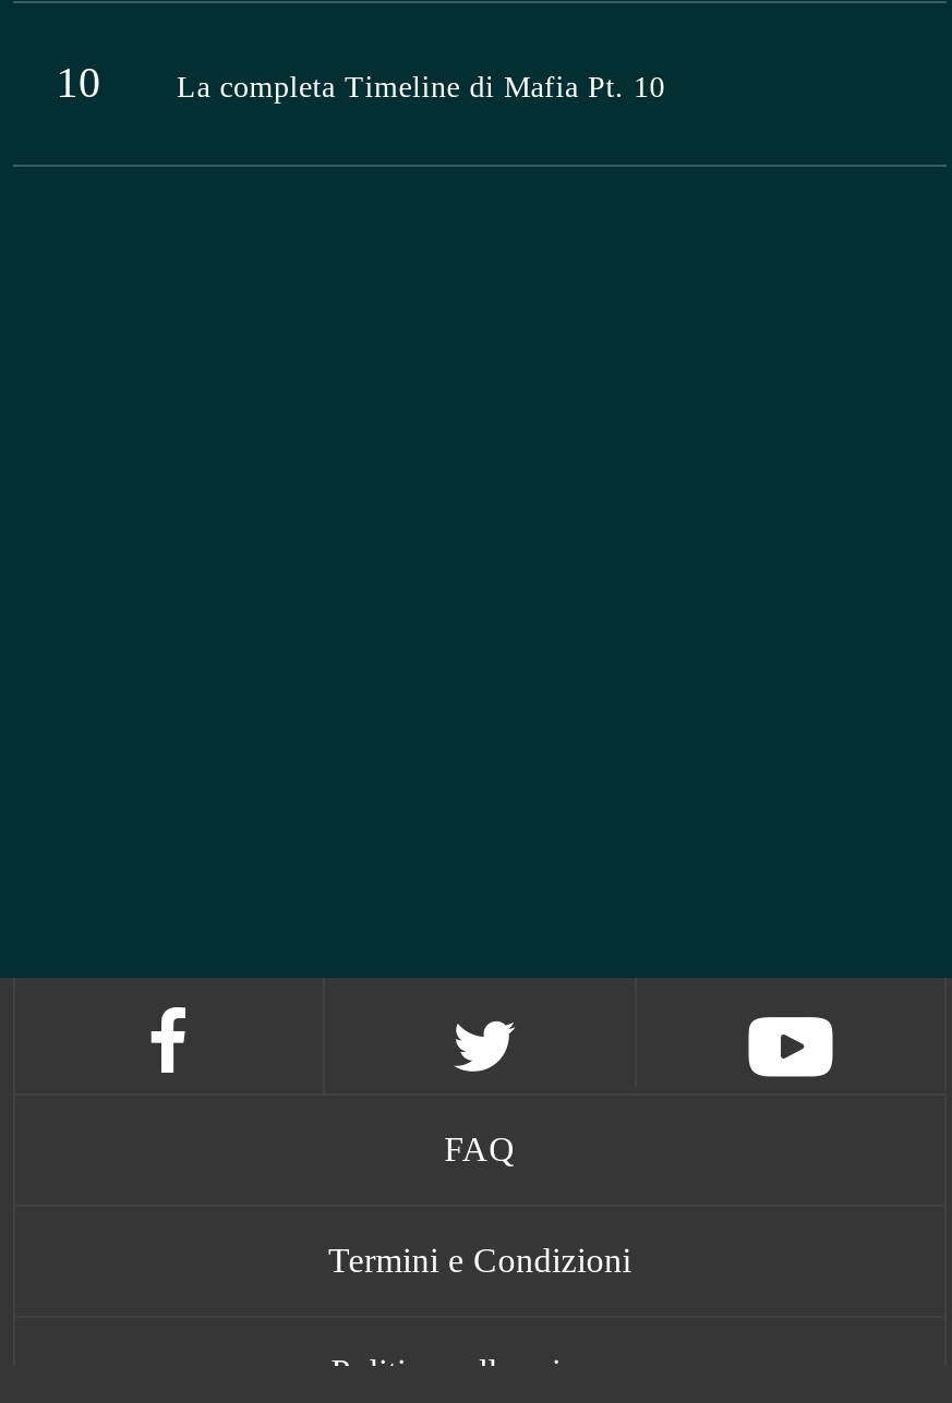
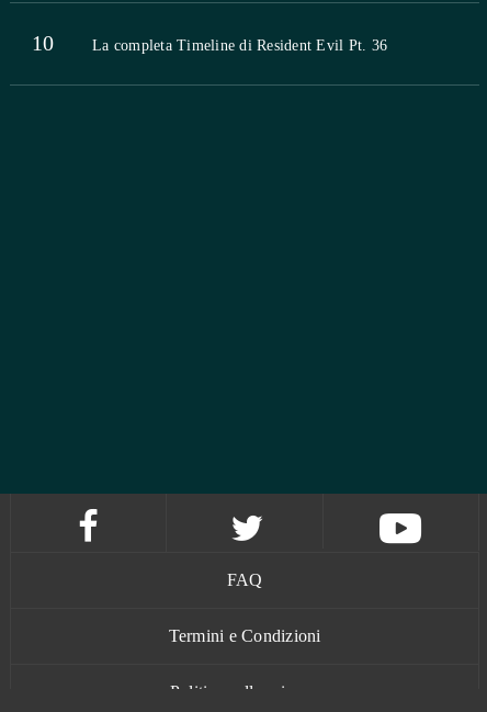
[177,72,665,104] La completa Timeline di Mafia Pt. 10 -> [92,38,387,54] La completa Timeline di Resident Evil Pt. 36

